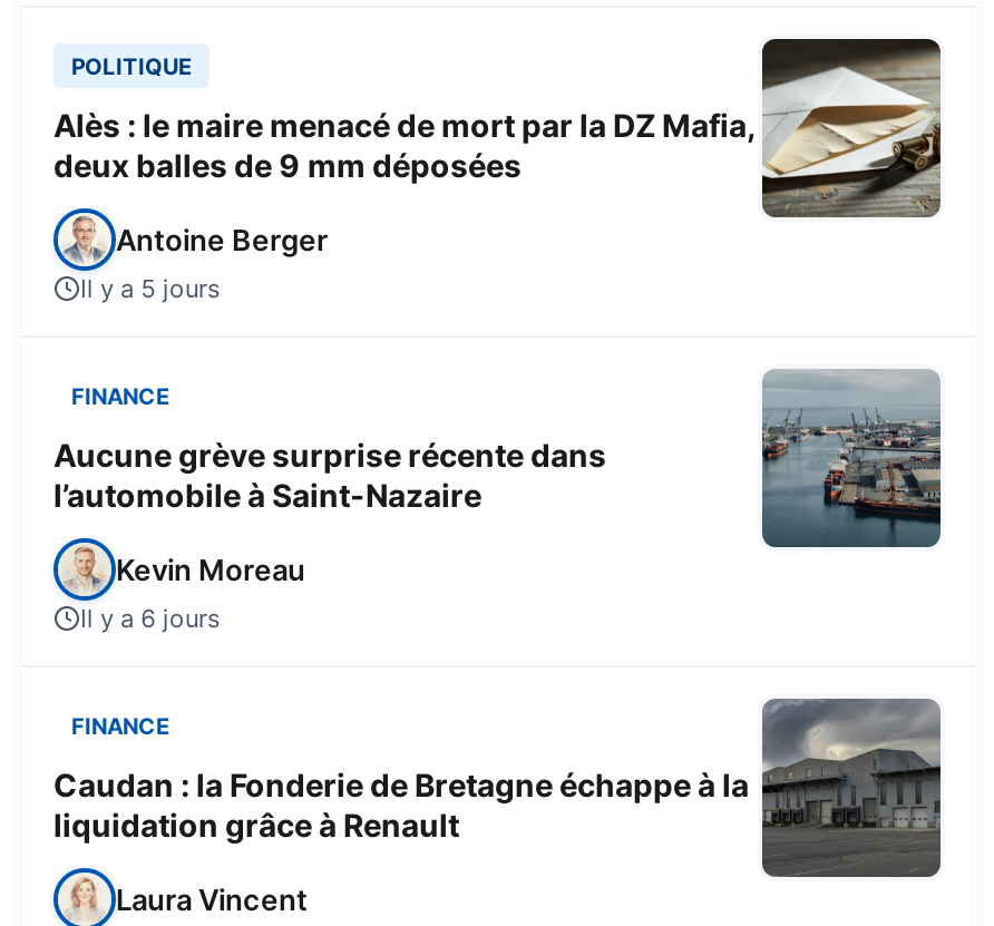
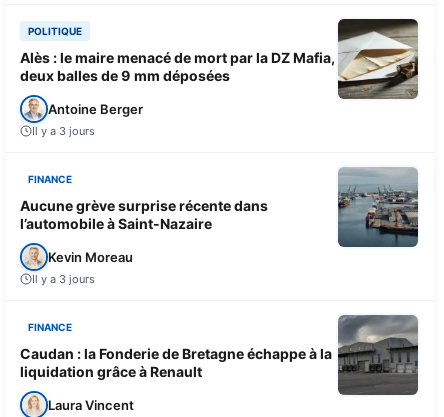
[80,272,221,303] Il y a 5 jours -> [32,124,95,138] Il y a 3 jours
[80,602,221,633] Il y a 6 jours -> [32,272,95,286] Il y a 3 jours

